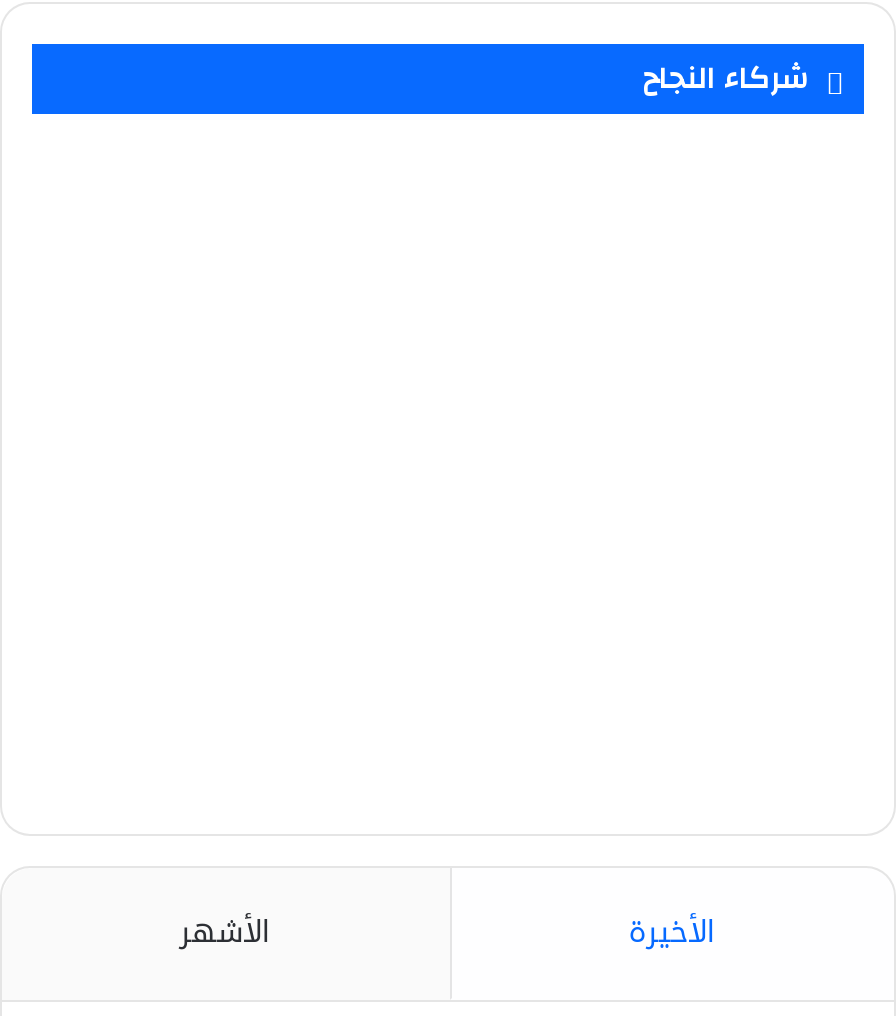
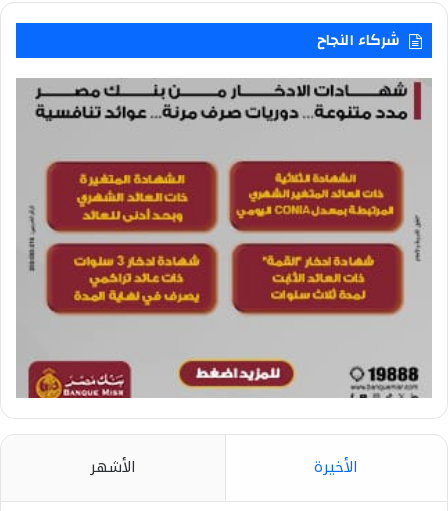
none -> [16,78,432,399] [image]

